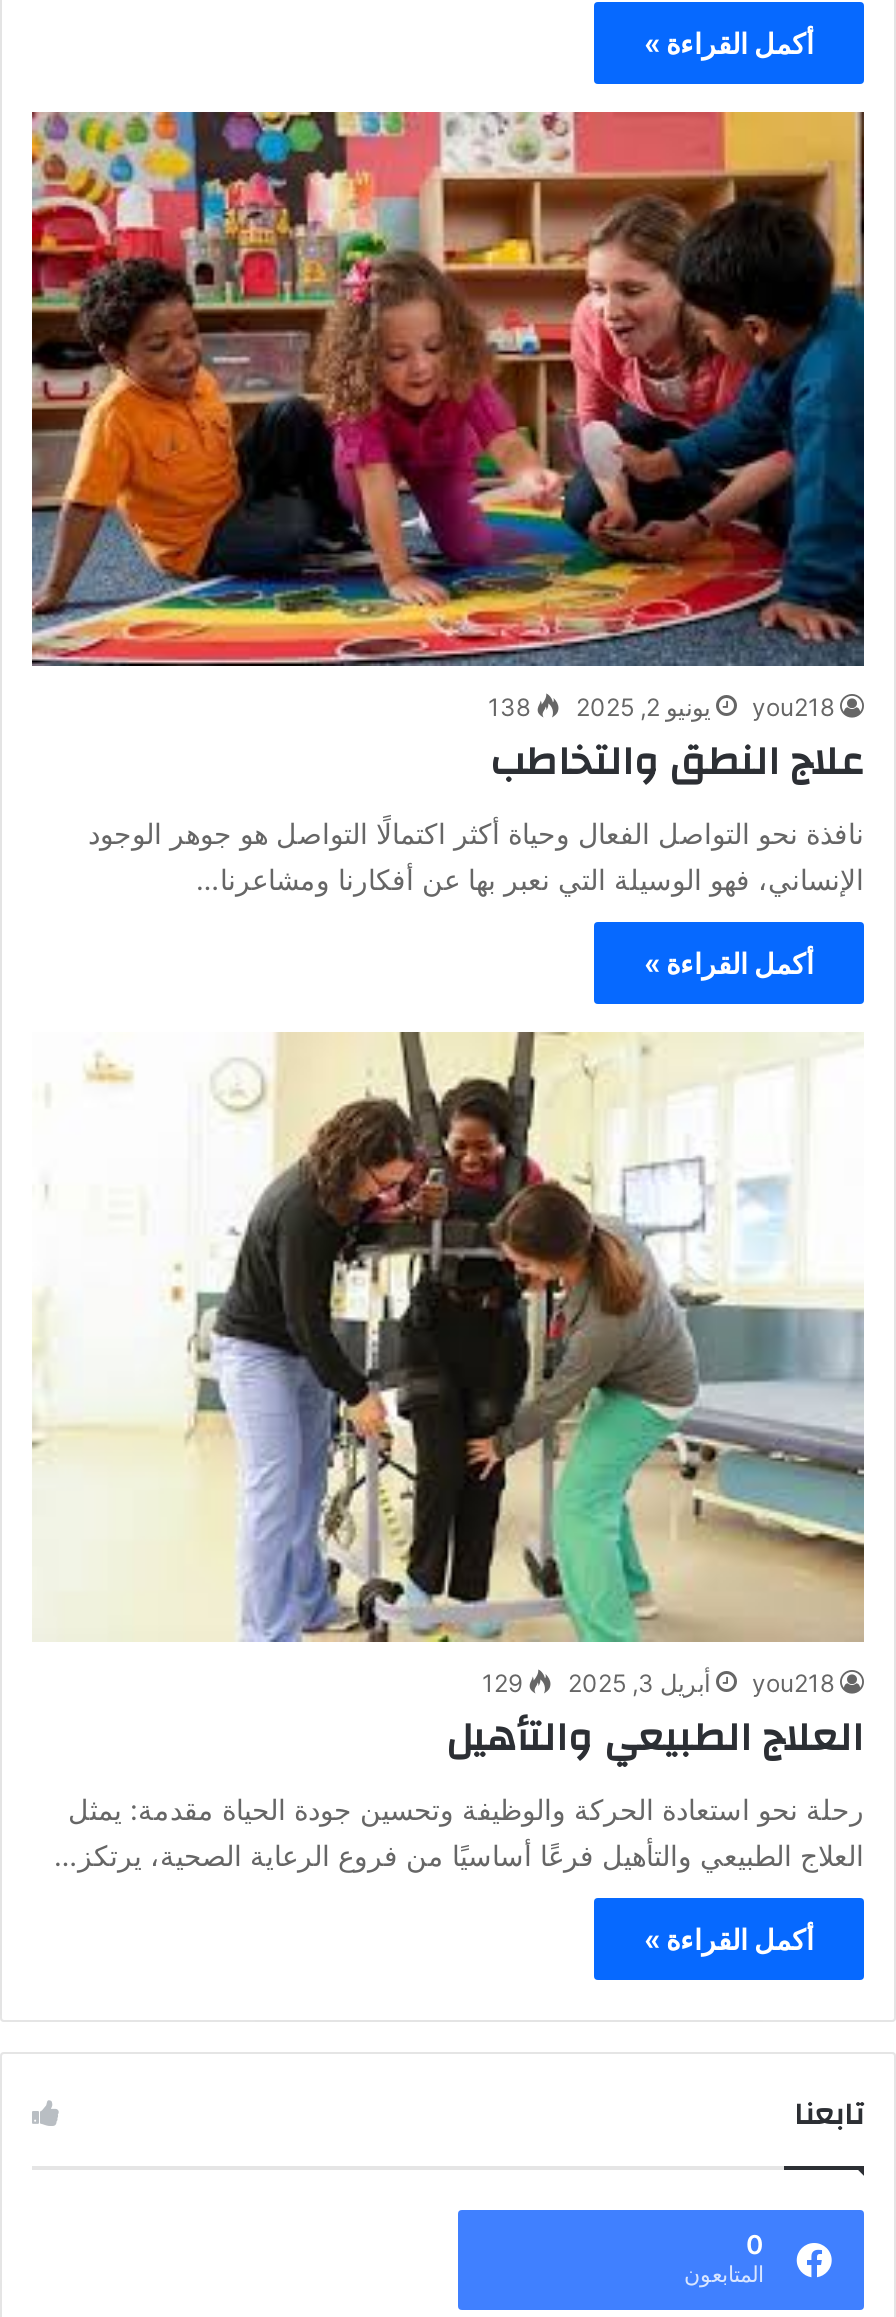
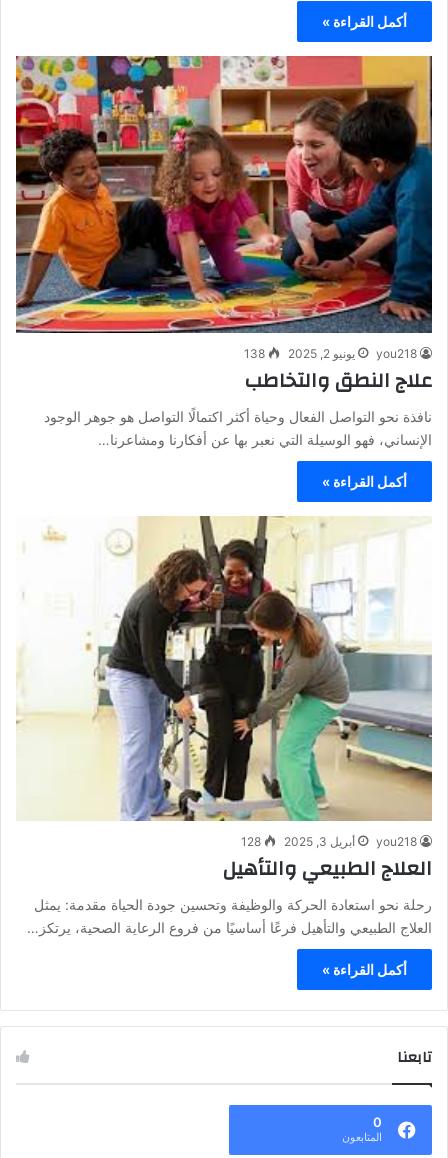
[482,1667,522,1697] 129 -> [241,834,261,849] 128

